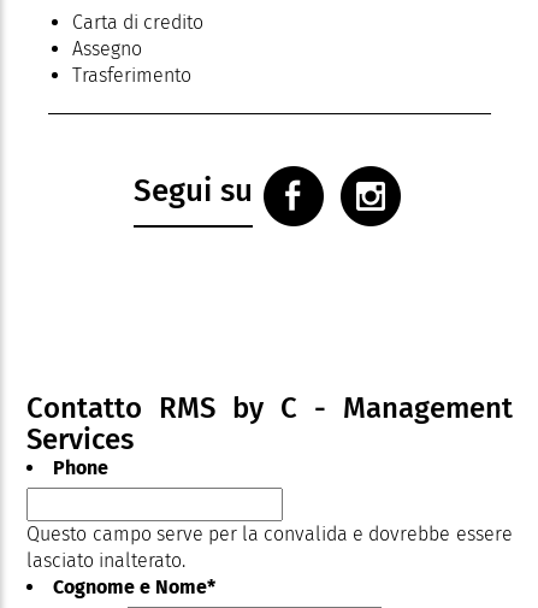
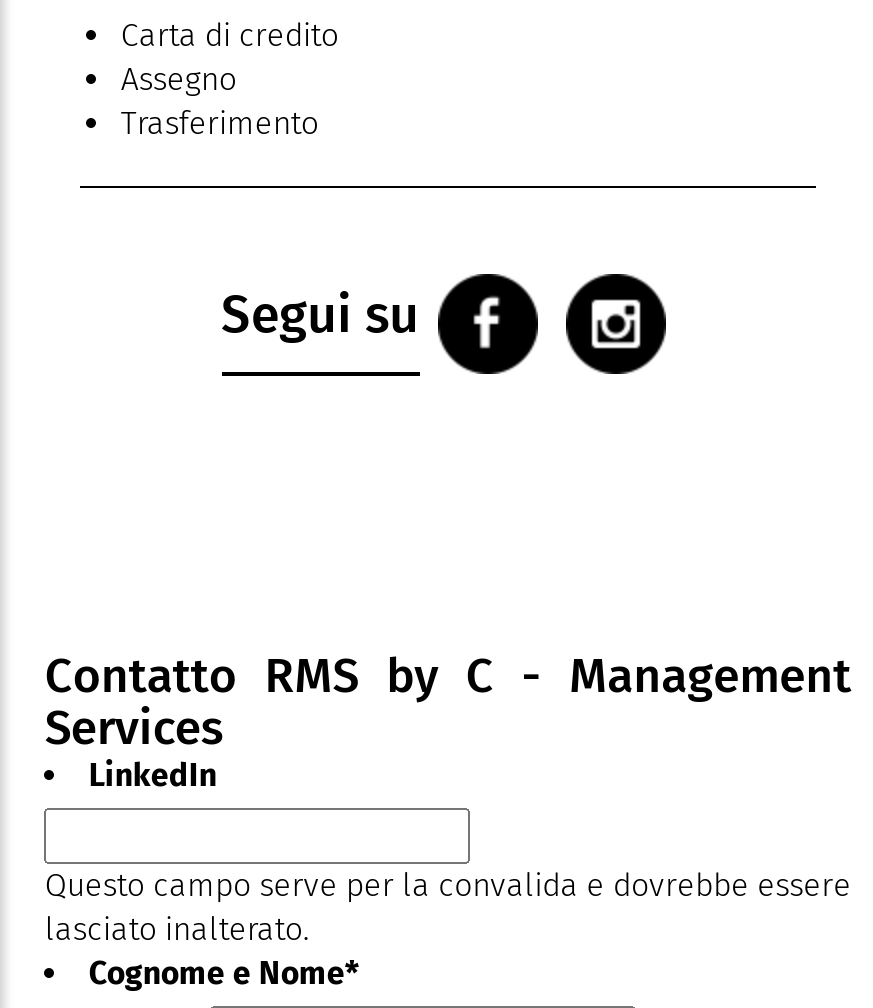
[53,457,109,480] Phone -> [89,757,217,795] LinkedIn

